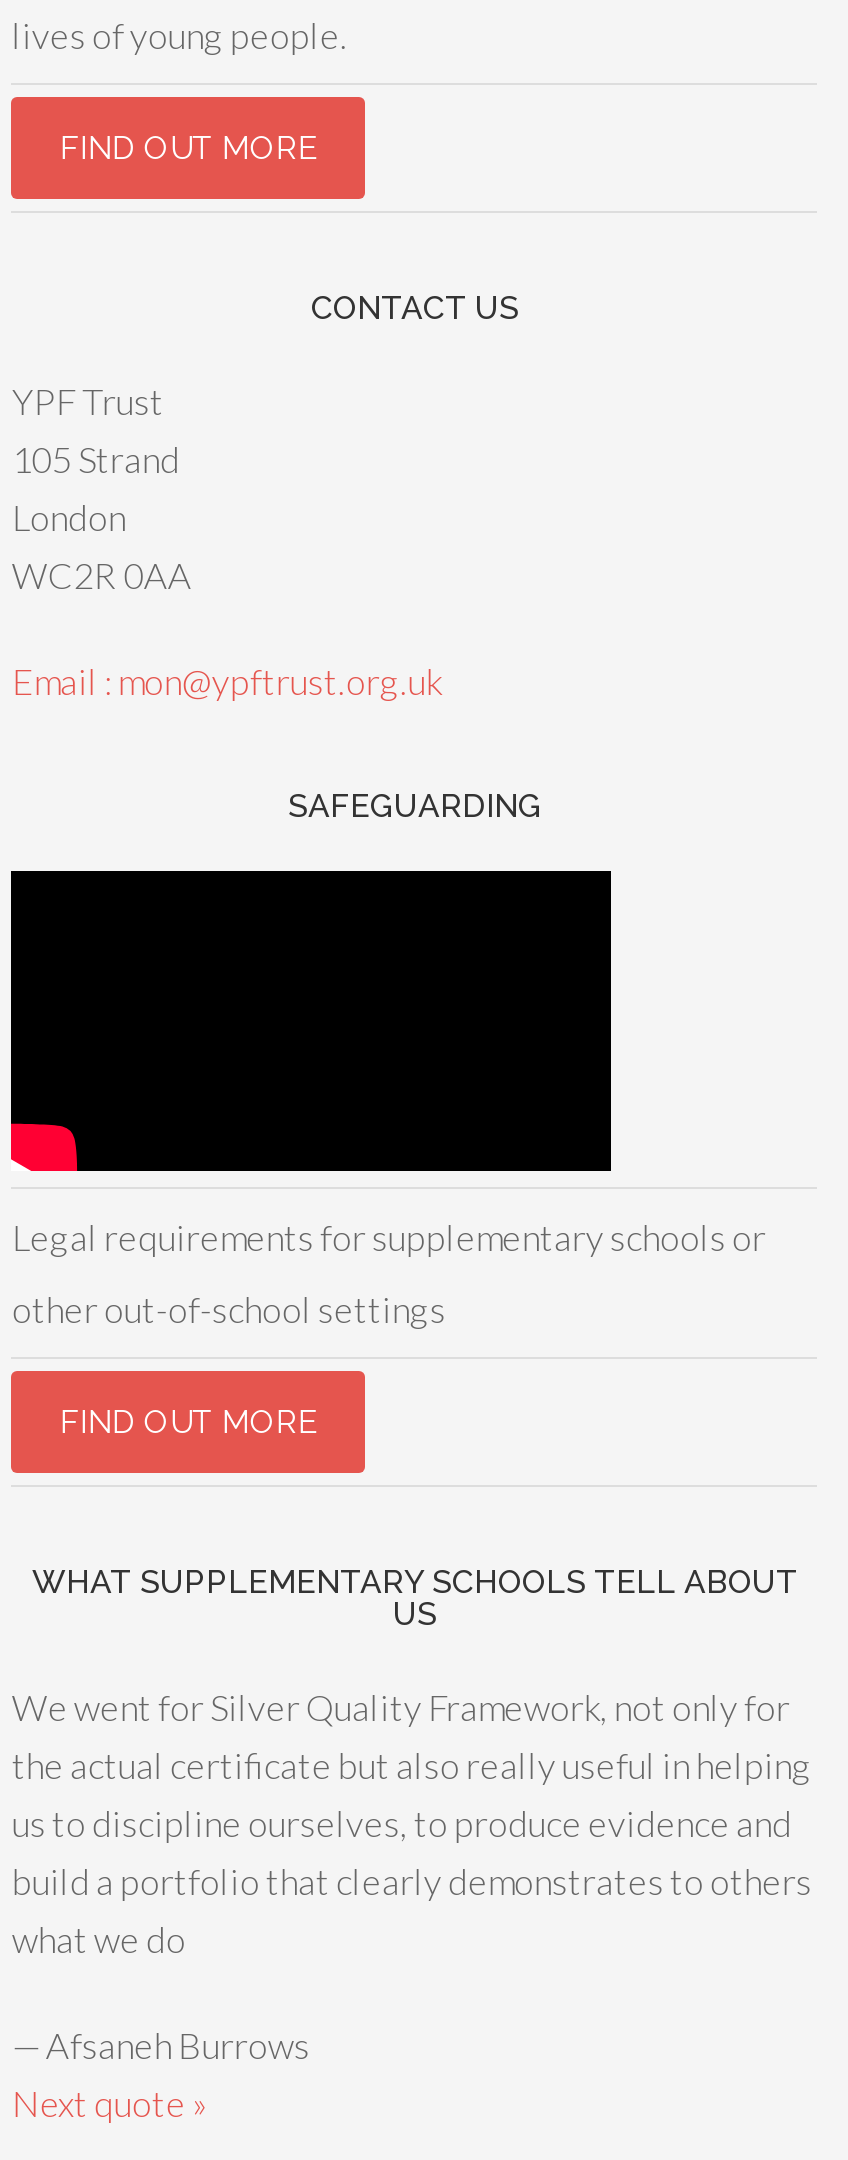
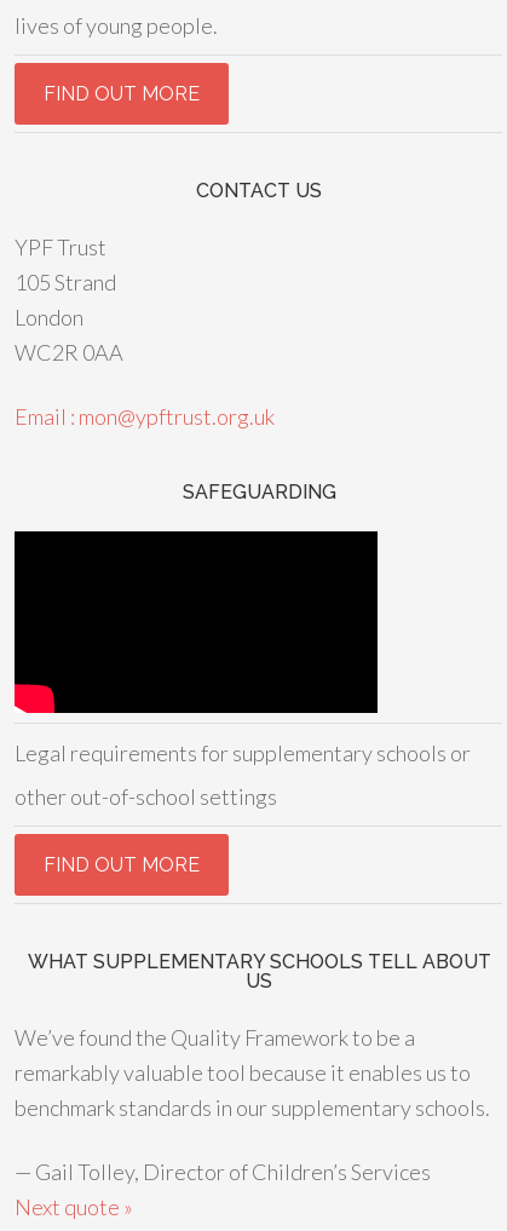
[12,1685,812,1961] We went for Silver Quality Framework, not only for | the actual certificate but also really useful in helping | us to discipline ourselves, to produce evidence and | build a portfolio that clearly demonstrates to others | what we do -> [15,1024,491,1121] We’ve found the Quality Framework to be a | remarkably valuable tool because it enables us to | benchmark standards in our supplementary schools.
[12,2023,310,2067] — Afsaneh Burrows -> [15,1158,431,1185] — Gail Tolley, Director of Children’s Services

